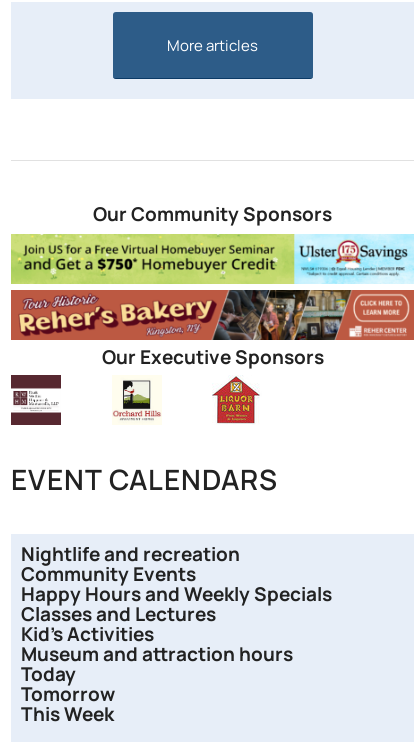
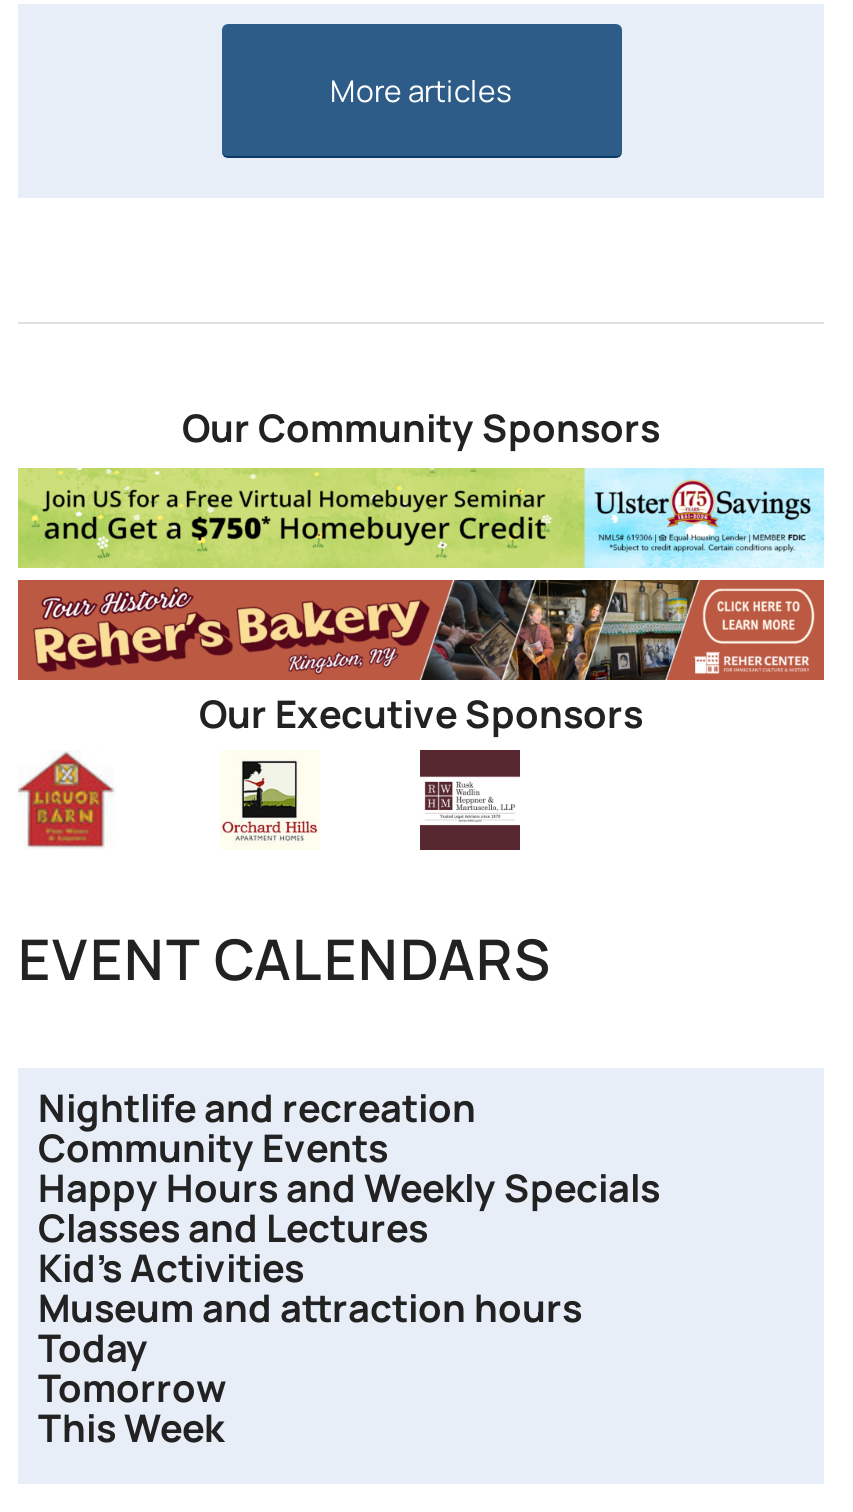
[10,374,62,426] [image] -> [18,749,118,849] [image]
[212,375,262,426] [image] -> [418,747,522,853] [image]

